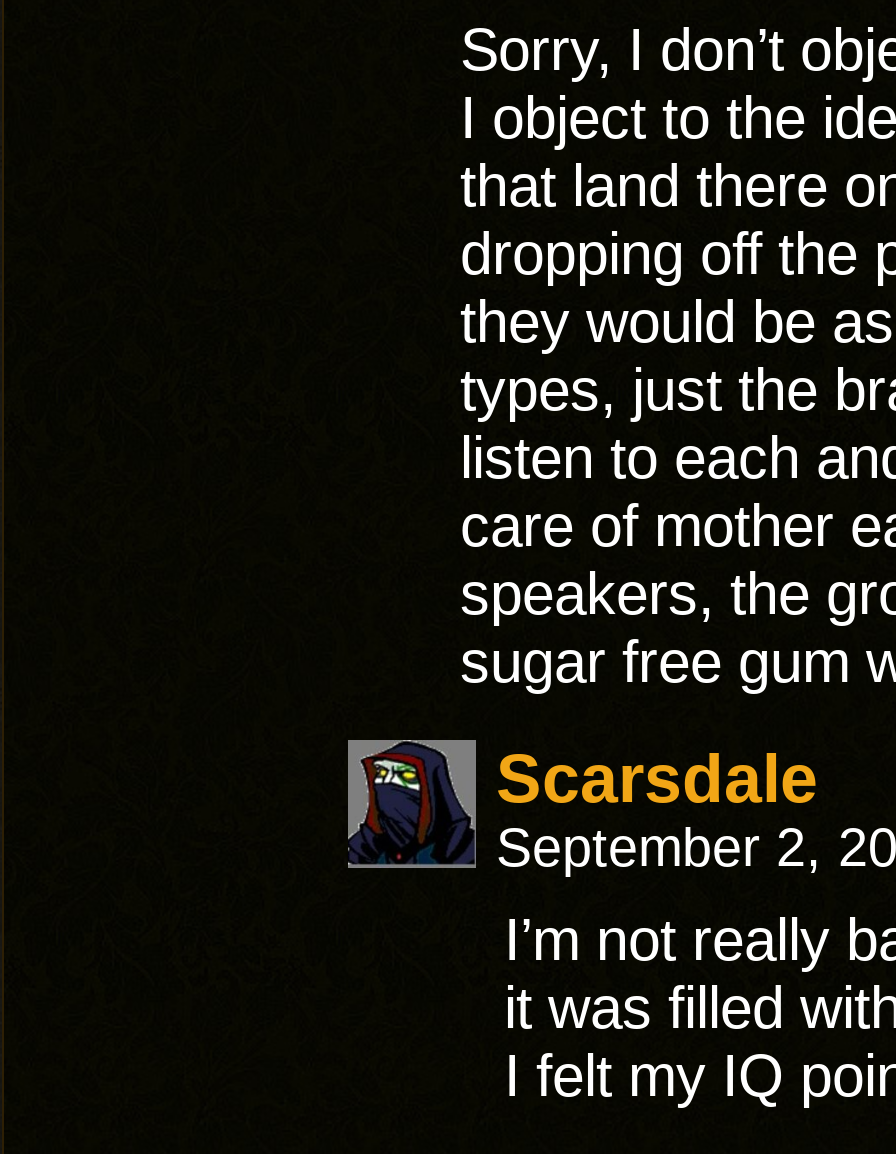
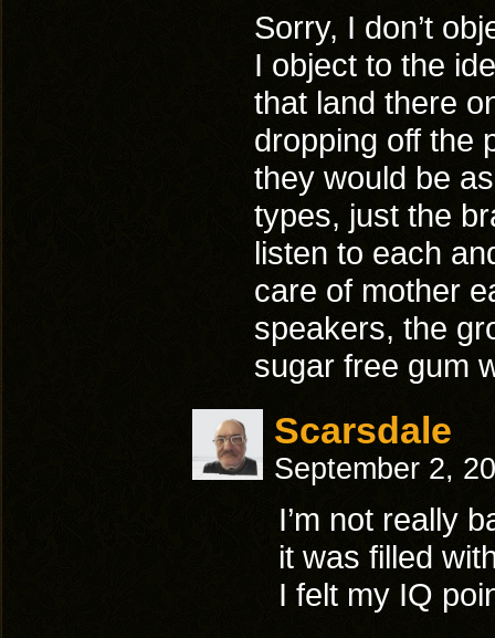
[348,738,476,870] [image] -> [191,409,264,480] [image]

